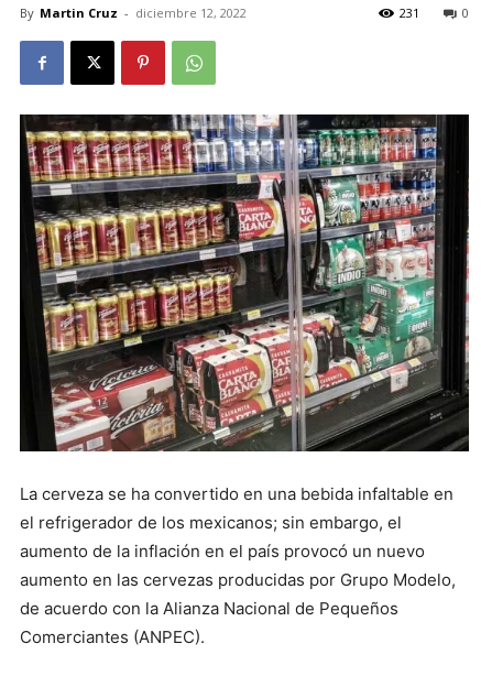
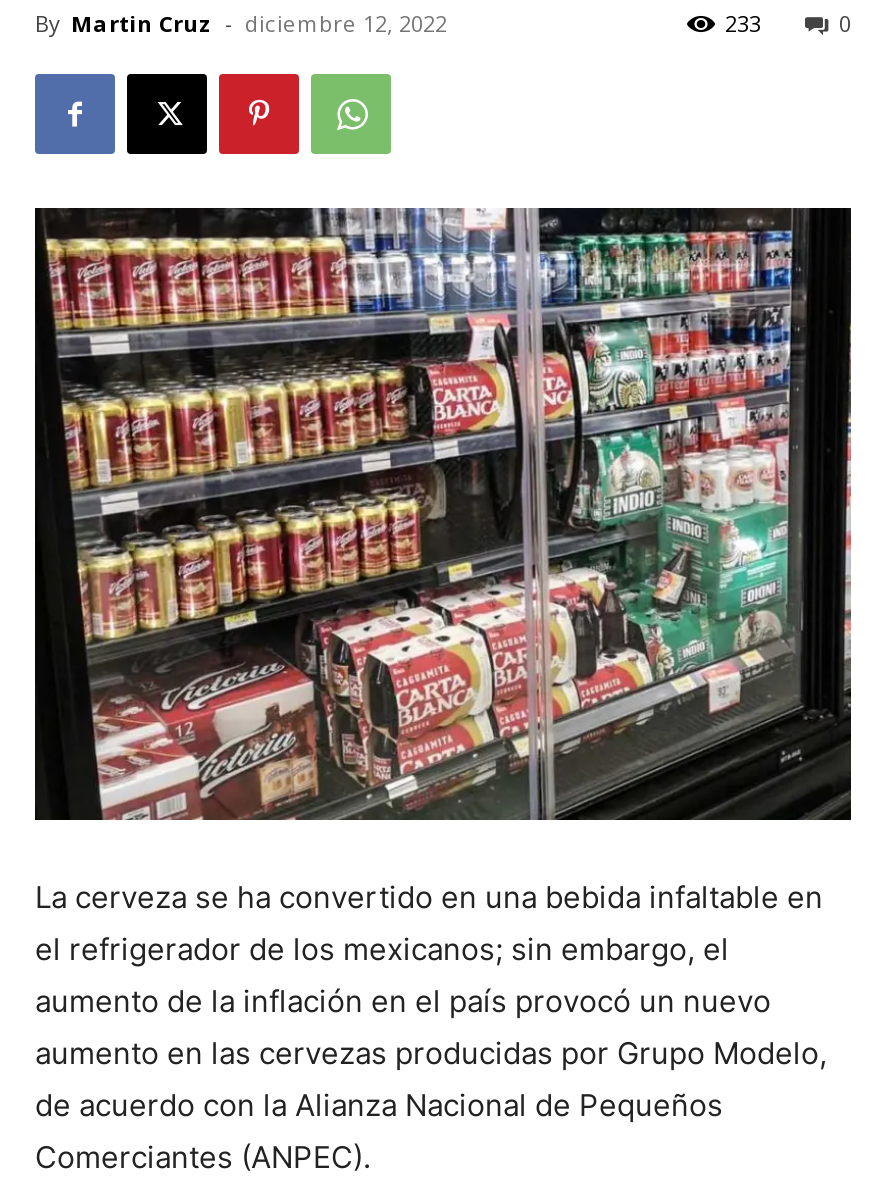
[400,4,419,21] 231 -> [725,8,761,38] 233

